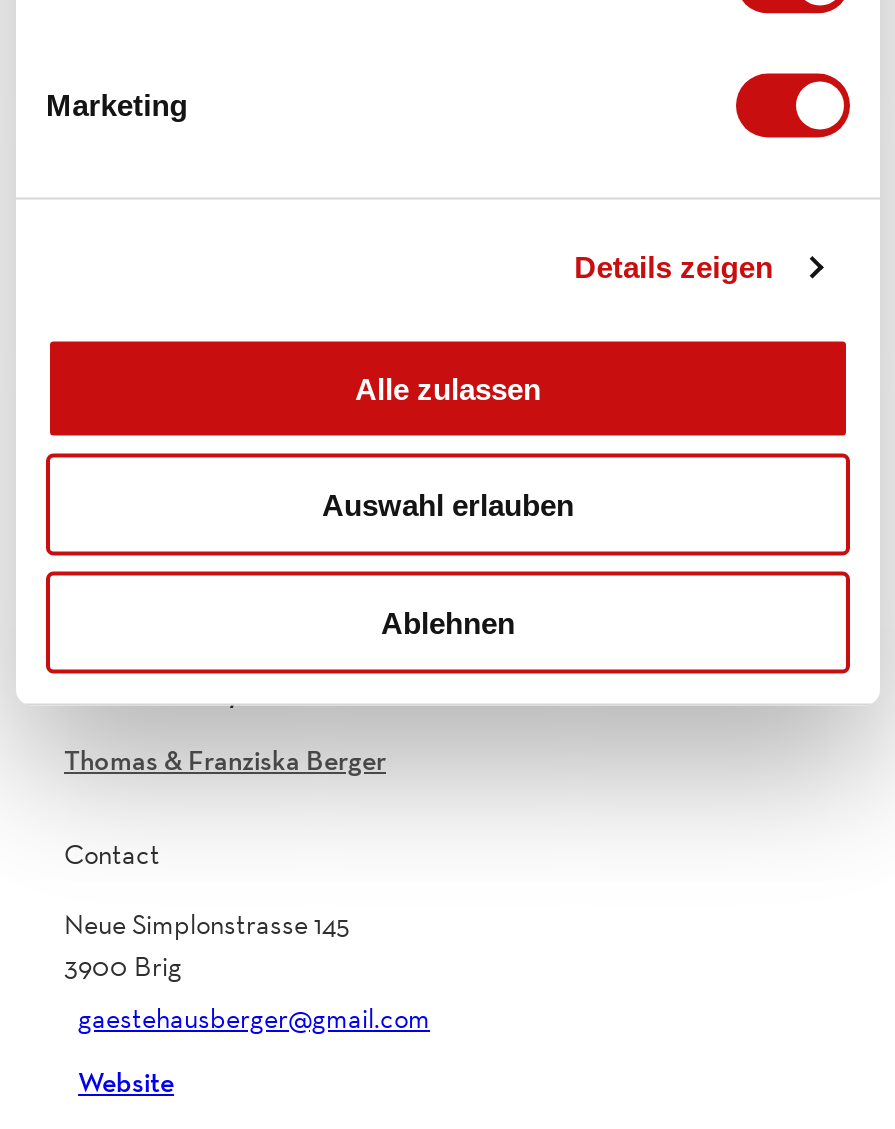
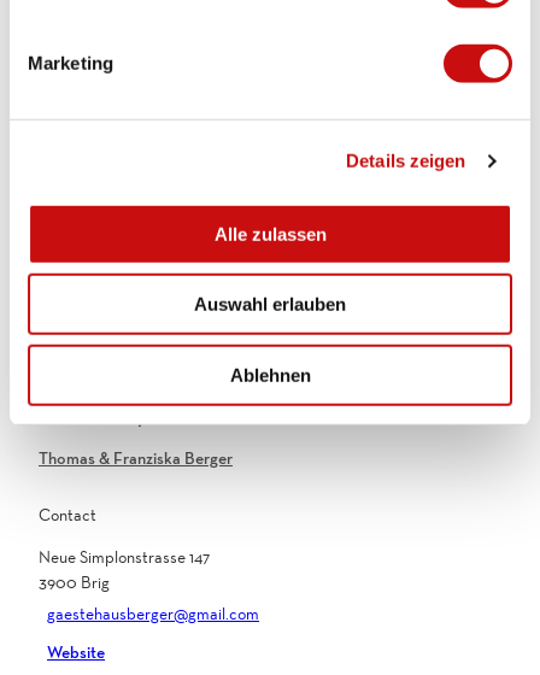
[64,906,350,942] Neue Simplonstrasse 145 -> [39,546,210,567] Neue Simplonstrasse 147

